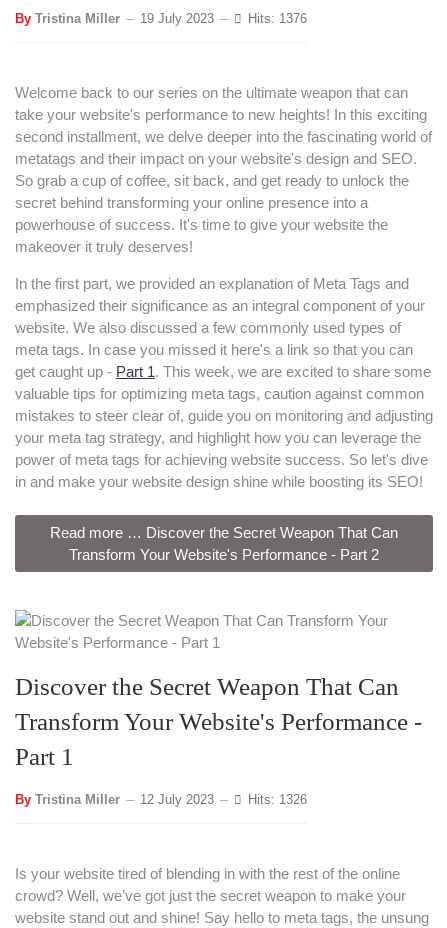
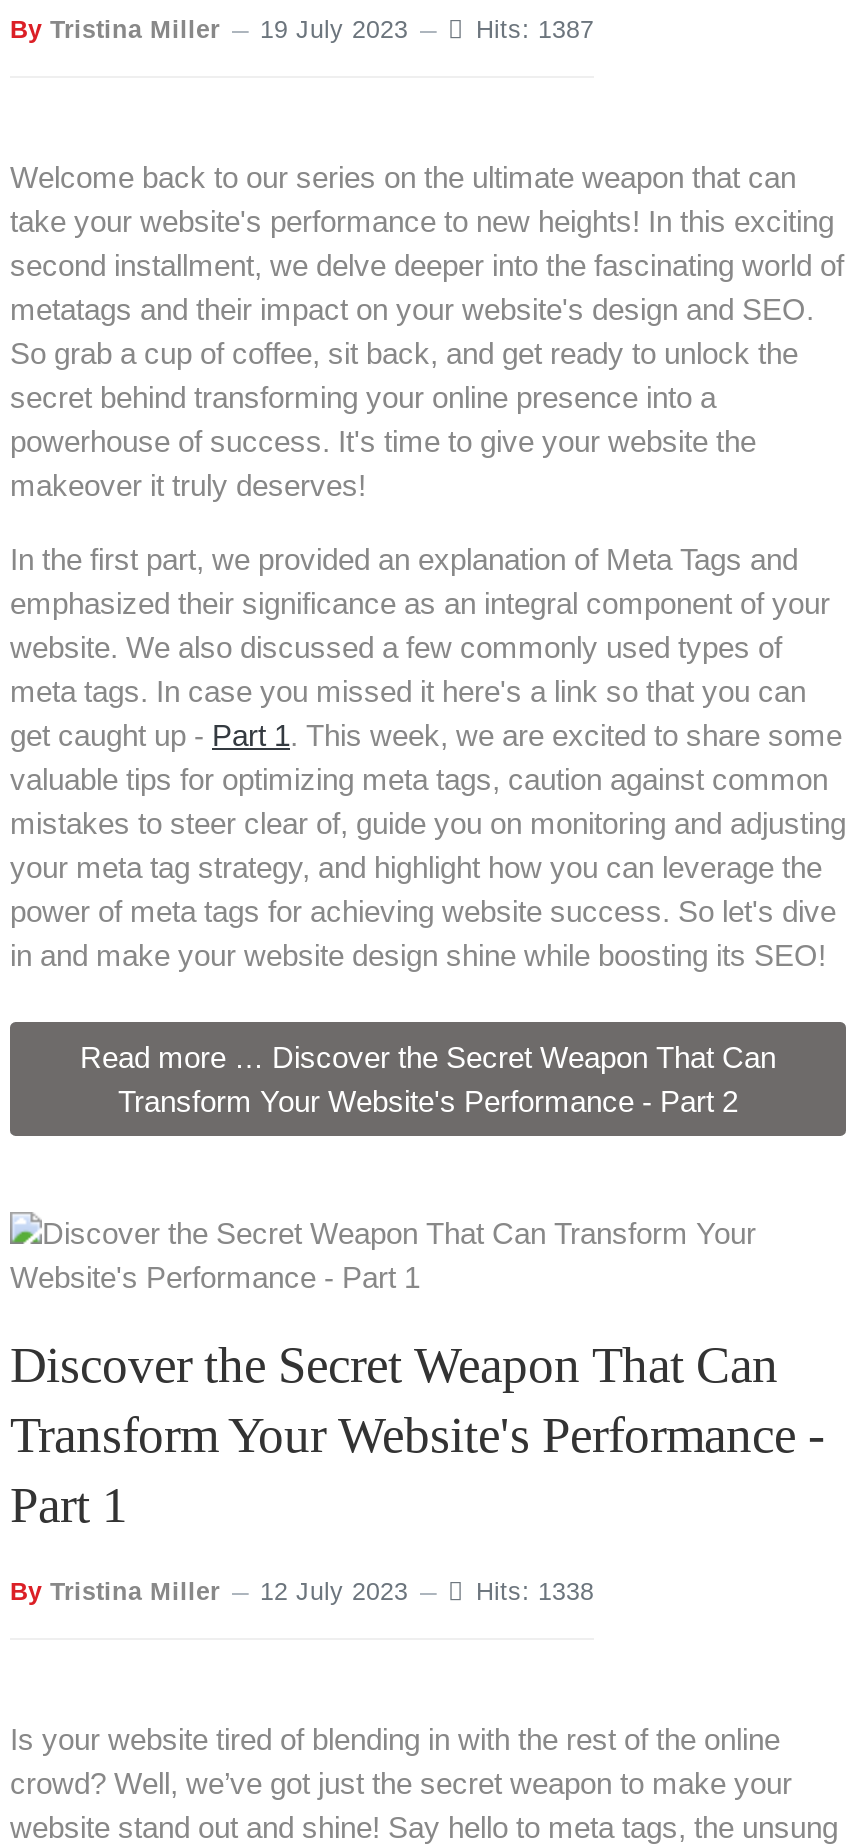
[248,11,307,25] Hits: 1376 -> [476,15,594,43] Hits: 1387
[248,793,307,807] Hits: 1326 -> [476,1578,594,1606] Hits: 1338

